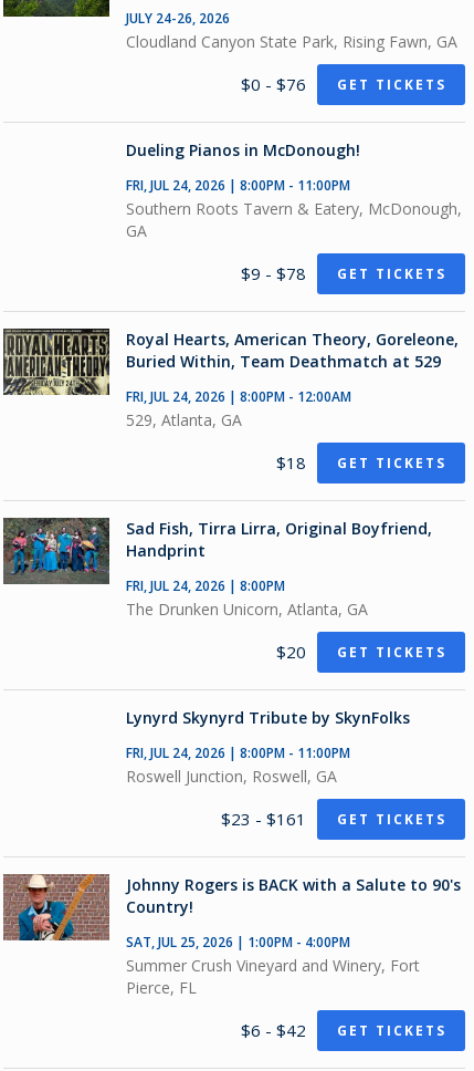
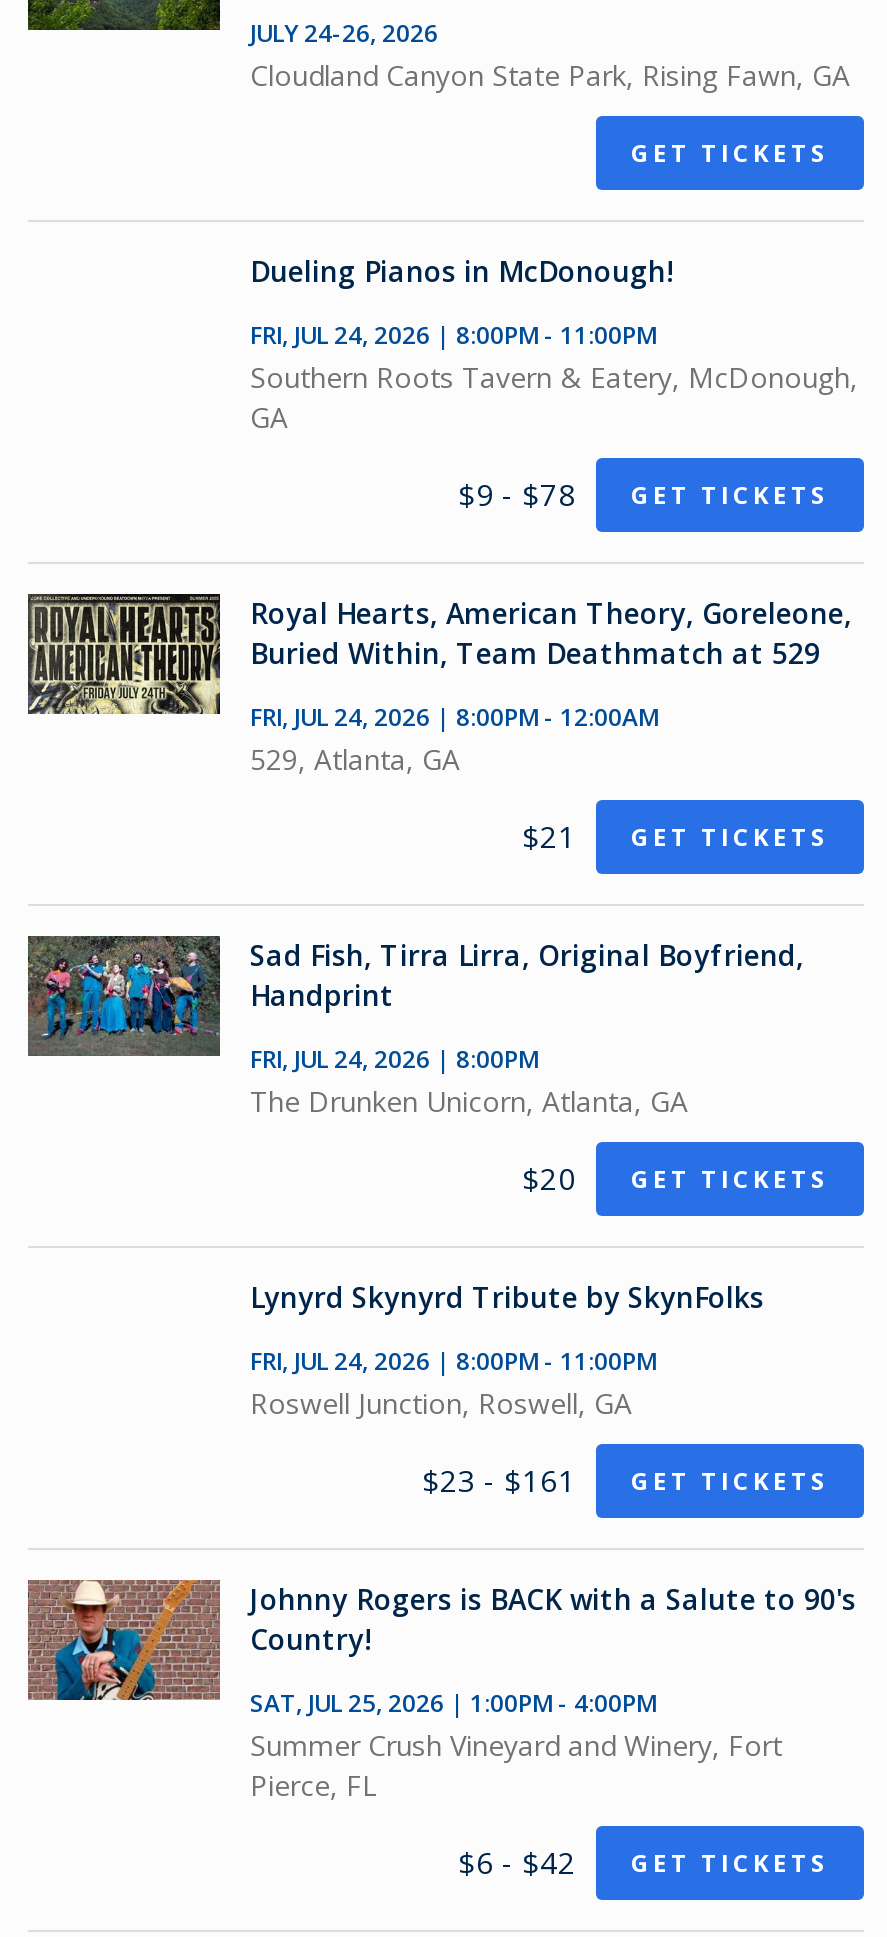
[241,73,306,95] $0 - $76 -> none
[276,451,446,474] $18 GET TICKETS -> [522,816,829,856] $21 GET TICKETS

